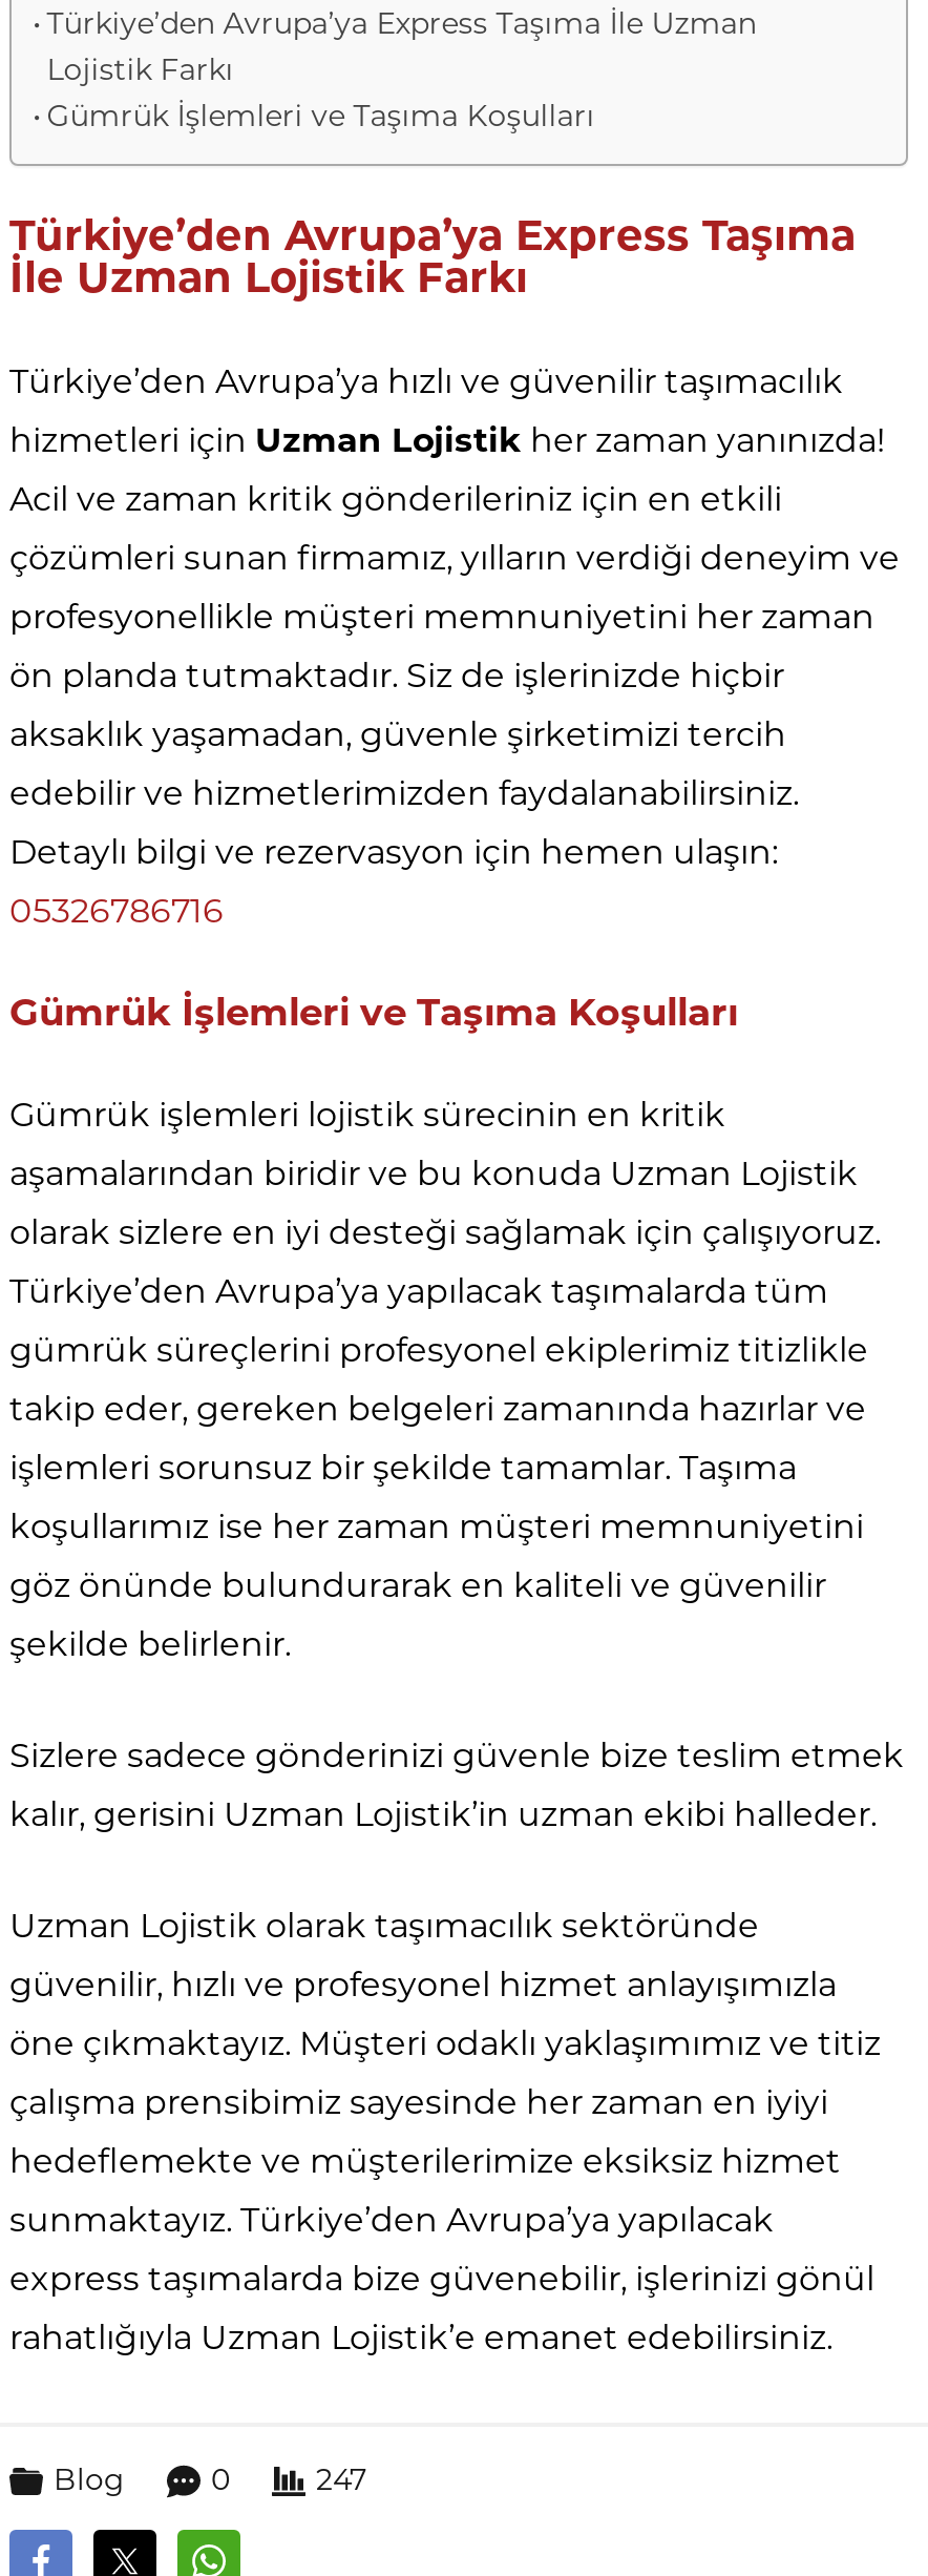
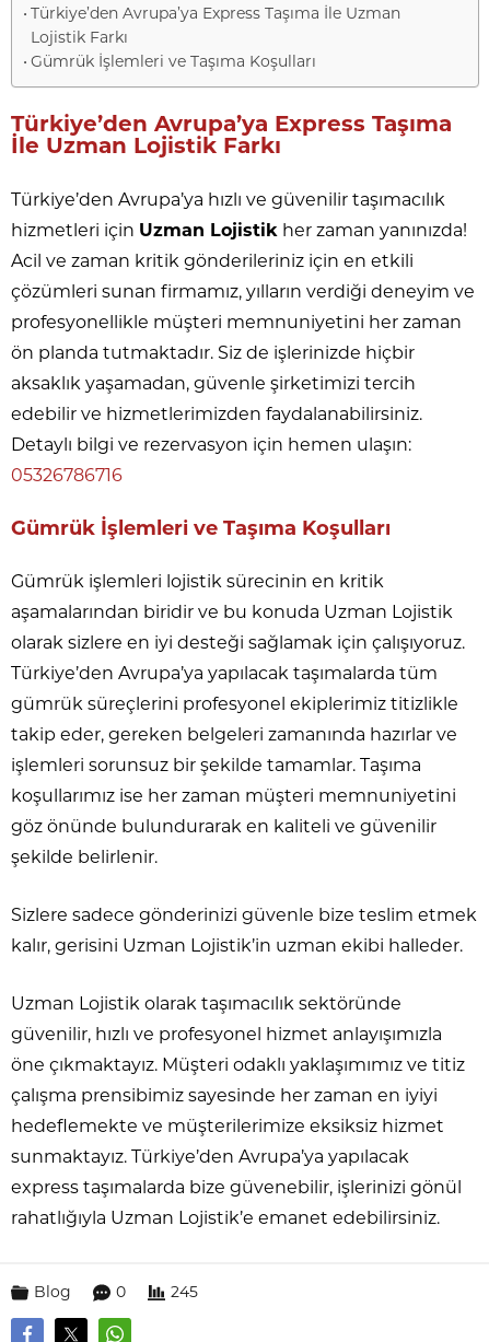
[316,2466,366,2497] 247 -> [171,1285,198,1301] 245

